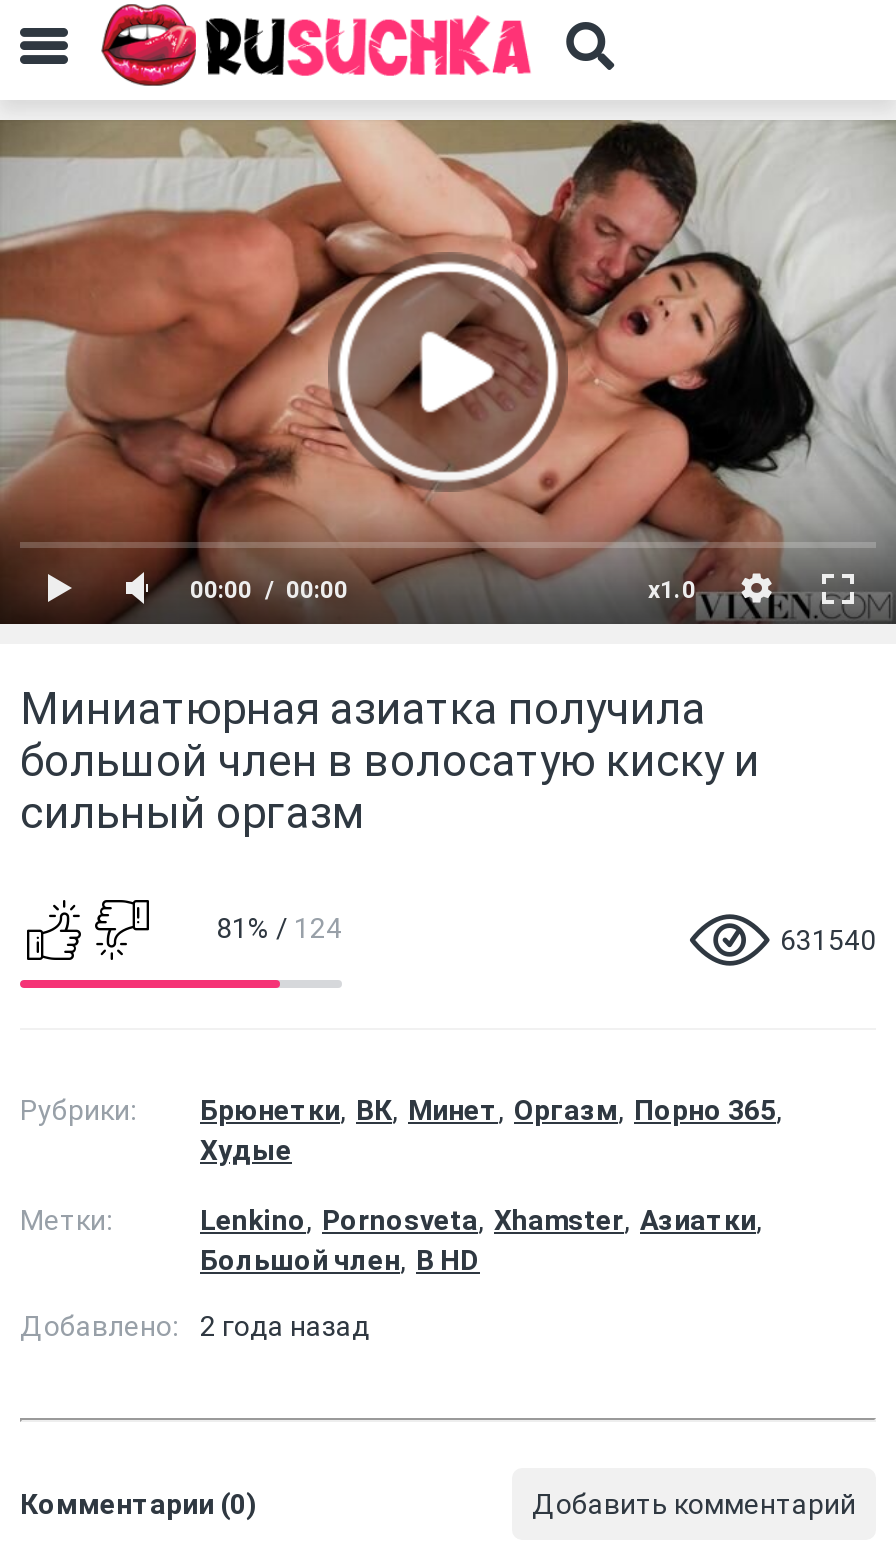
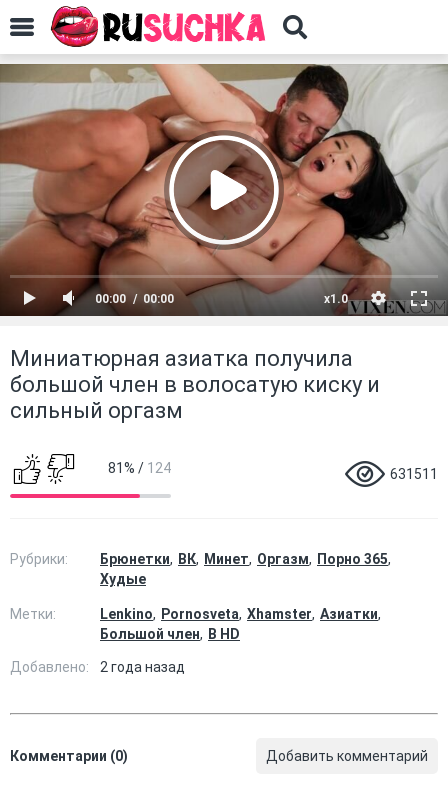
[780,924,876,956] 631540 -> [390,466,438,482] 631511

